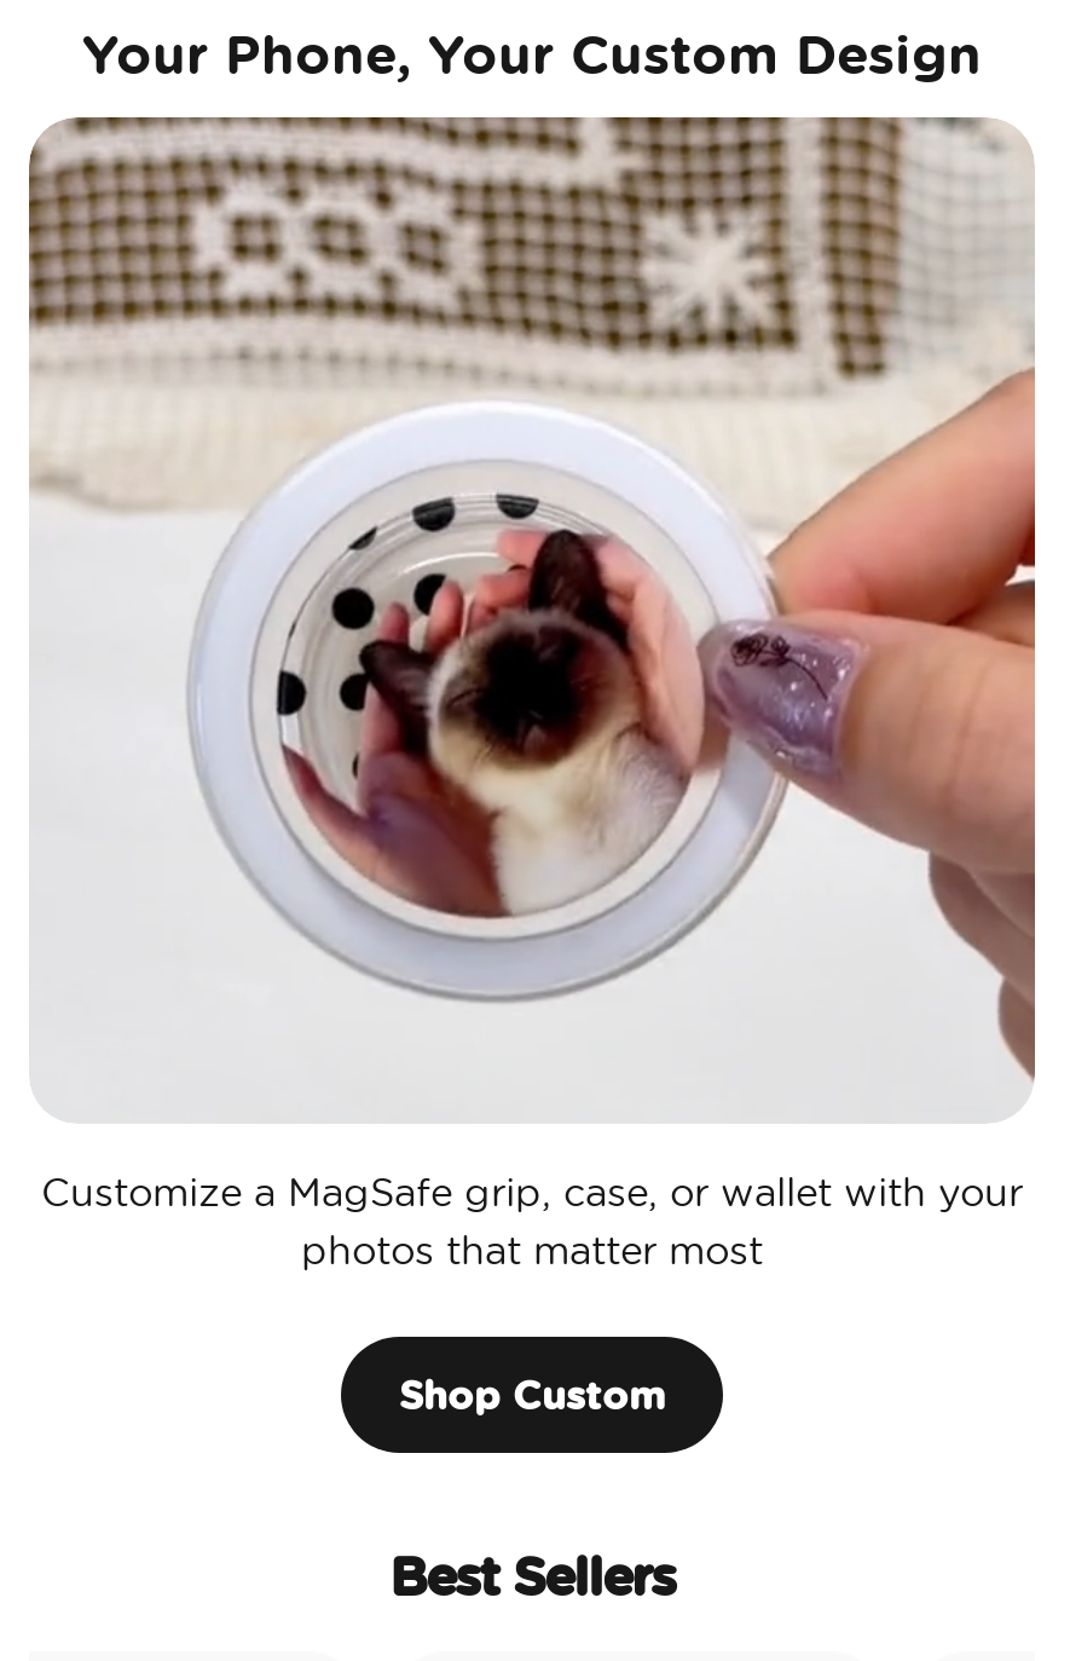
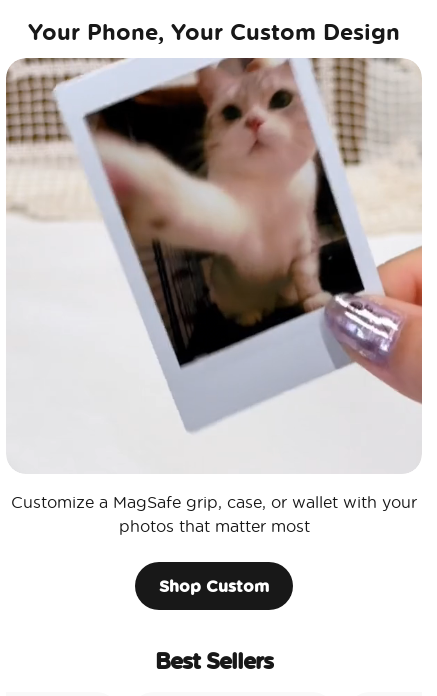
[140,115,1037,1080] [image] -> [52,58,422,454] [image]

